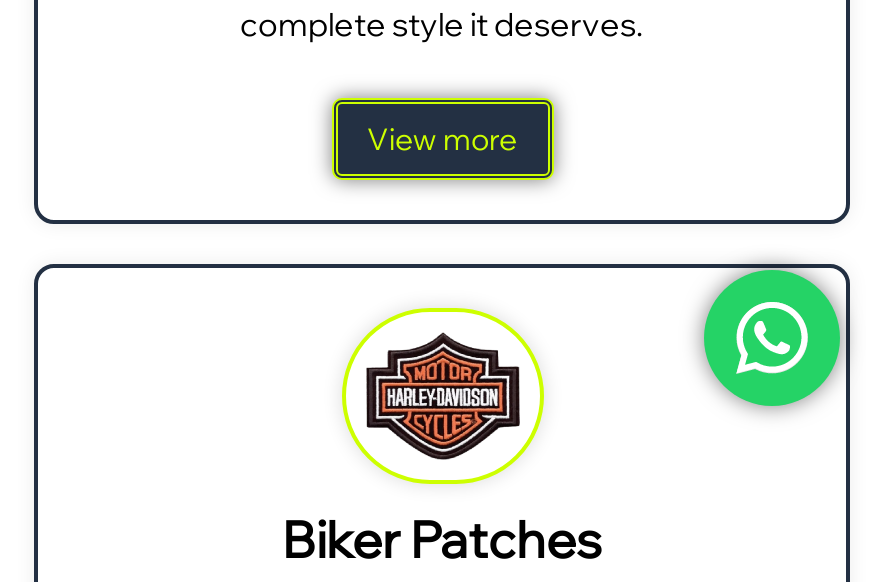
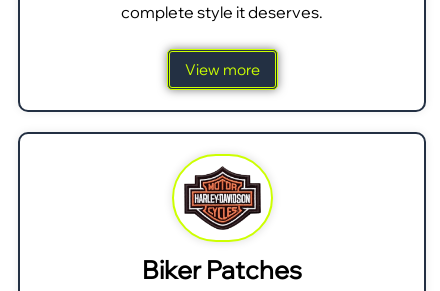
[696,266,846,414] [image] -> none

